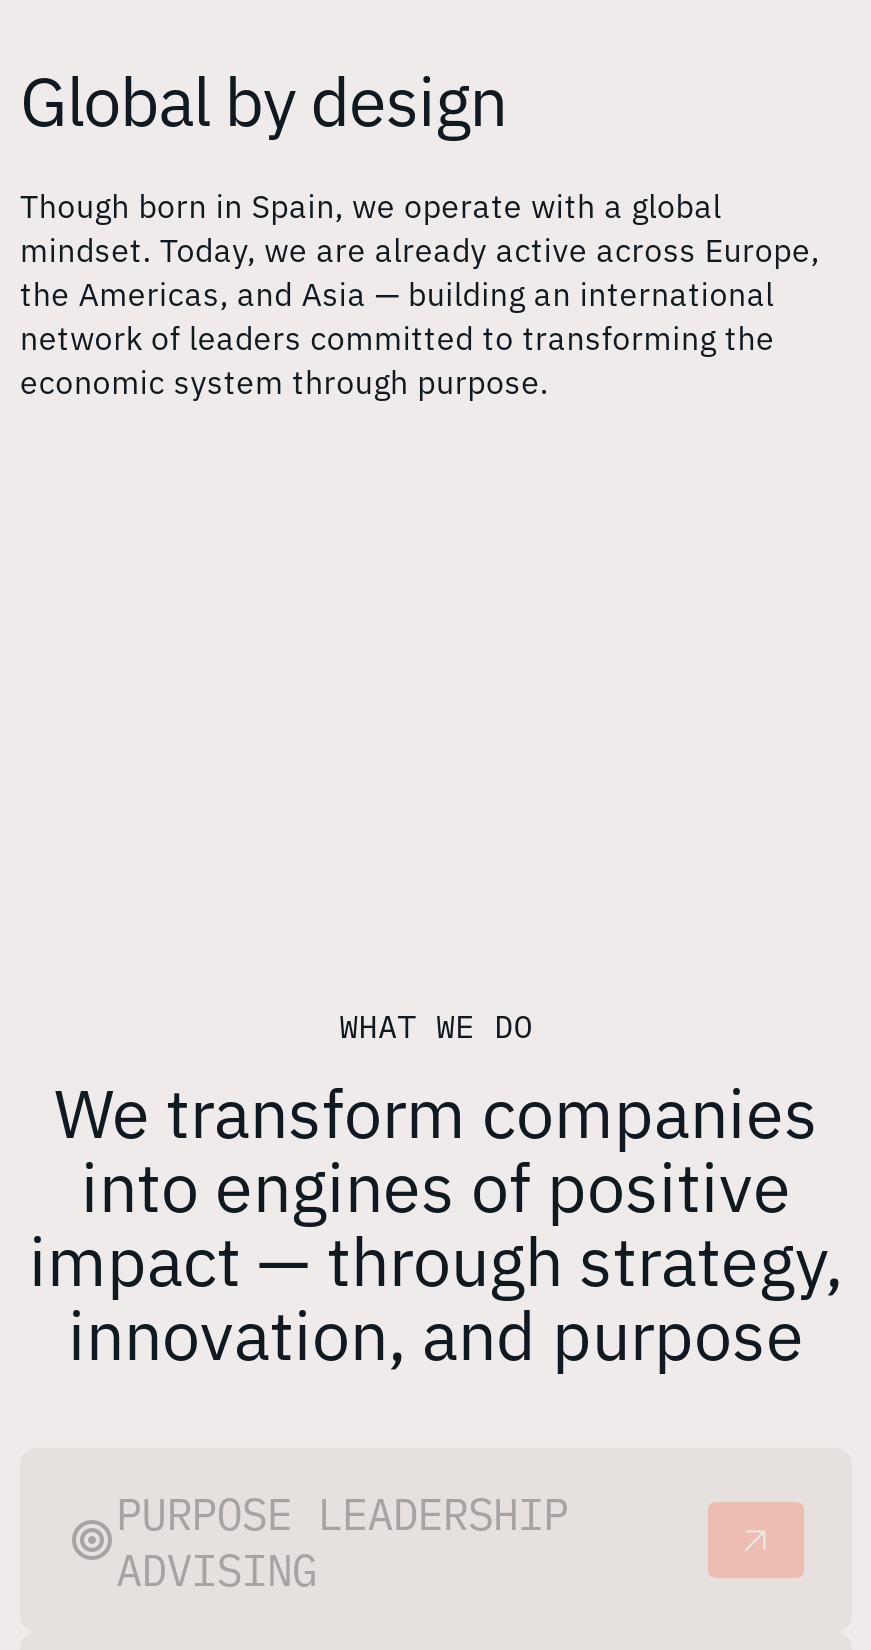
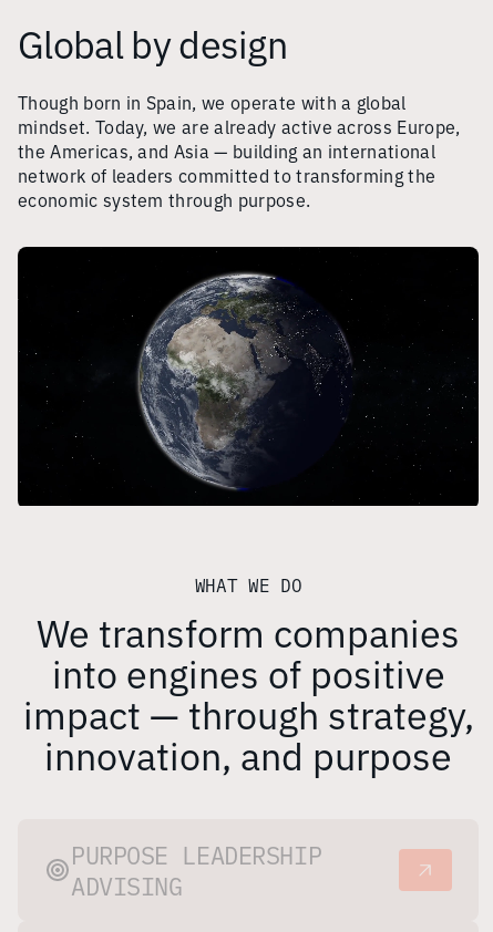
none -> [17,246,480,507] [image]

